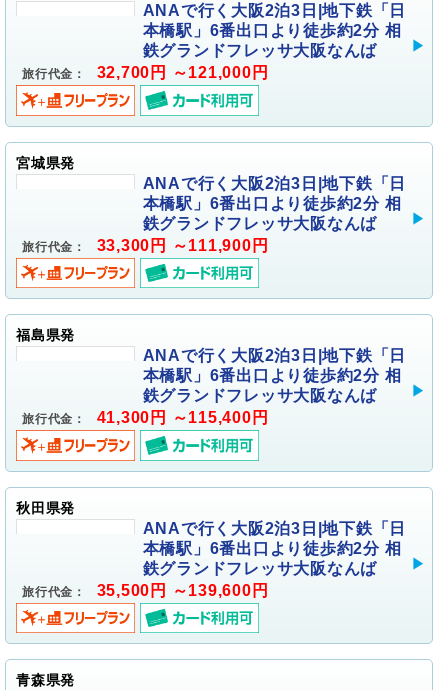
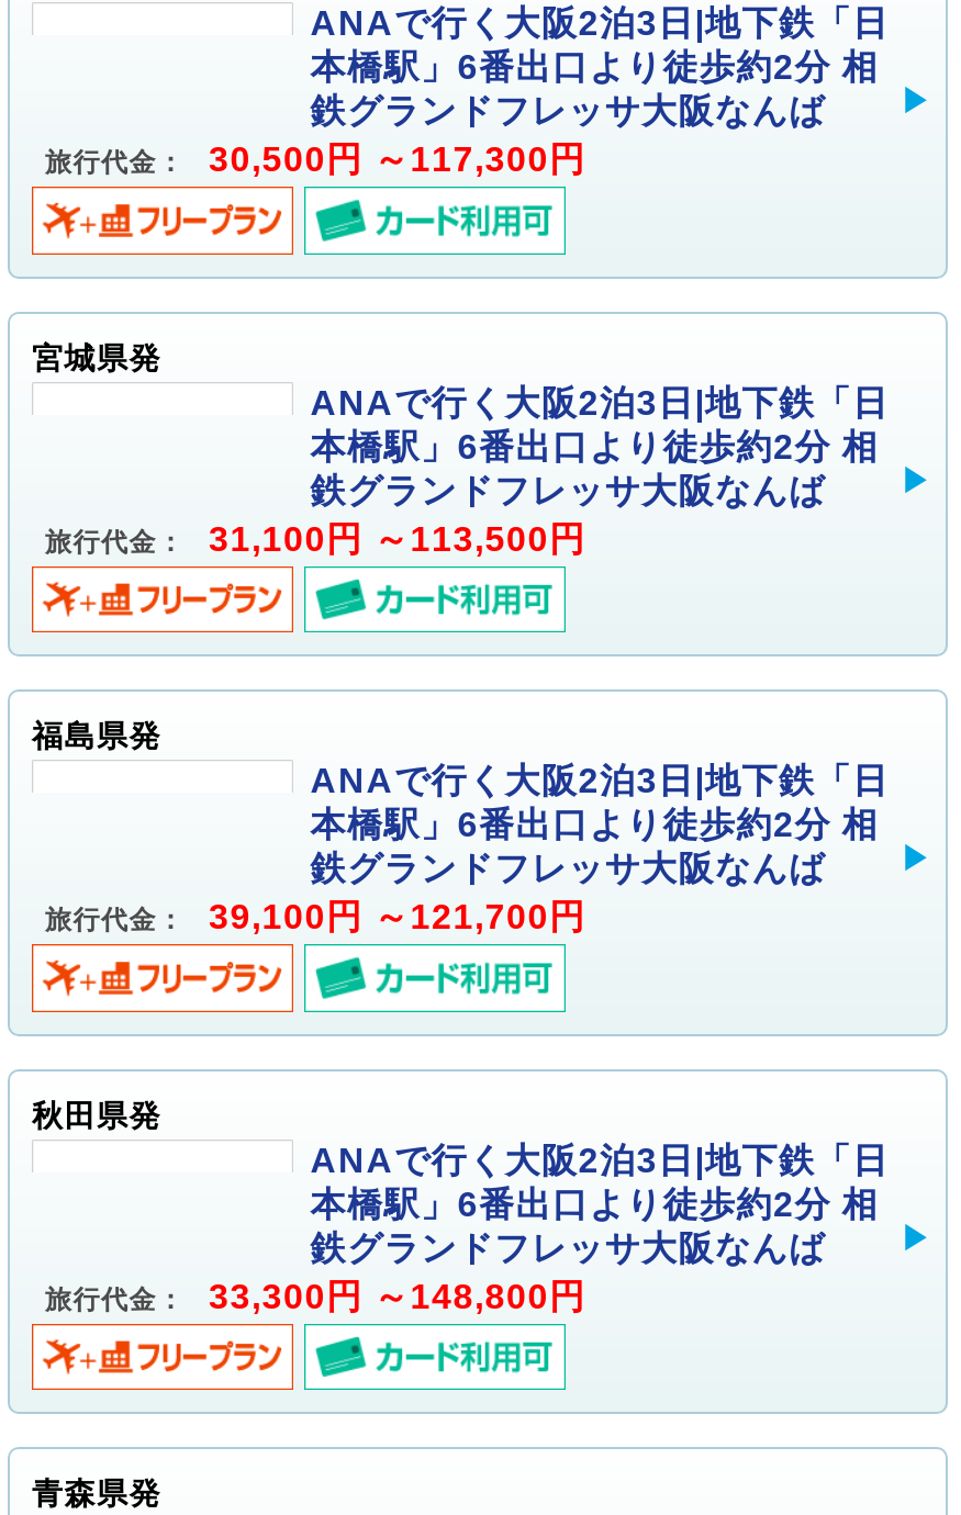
[22,64,268,81] 旅行代金： 32,700円 ～121,000円 -> [45,142,586,179] 旅行代金： 30,500円 ～117,300円
[22,237,268,254] 旅行代金： 33,300円 ～111,900円 -> [45,520,586,557] 旅行代金： 31,100円 ～113,500円
[22,409,268,426] 旅行代金： 41,300円 ～115,400円 -> [45,899,586,936] 旅行代金： 39,100円 ～121,700円
[22,582,268,599] 旅行代金： 35,500円 ～139,600円 -> [45,1277,586,1315] 旅行代金： 33,300円 ～148,800円

